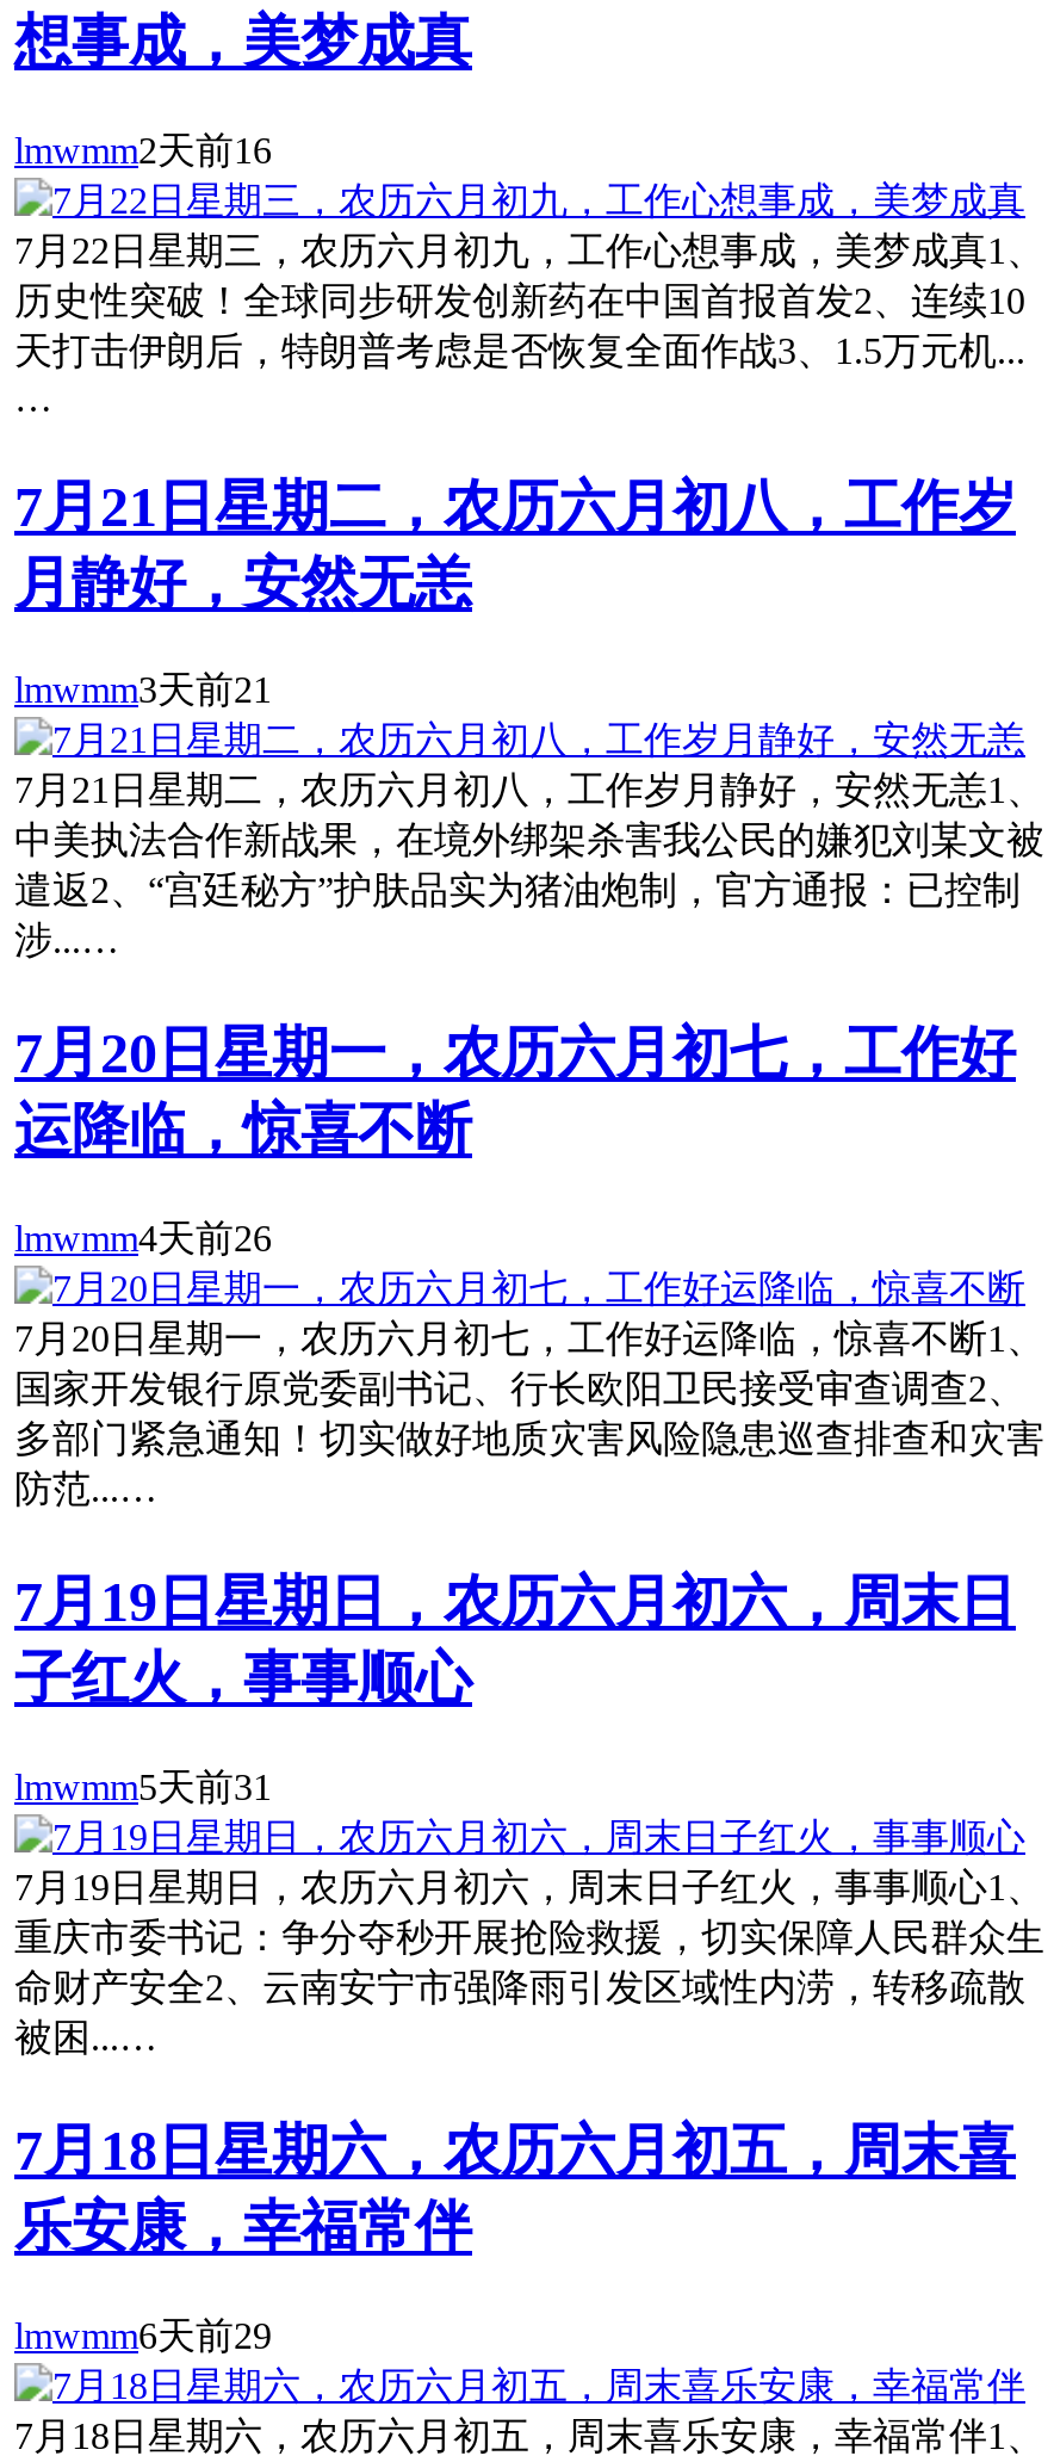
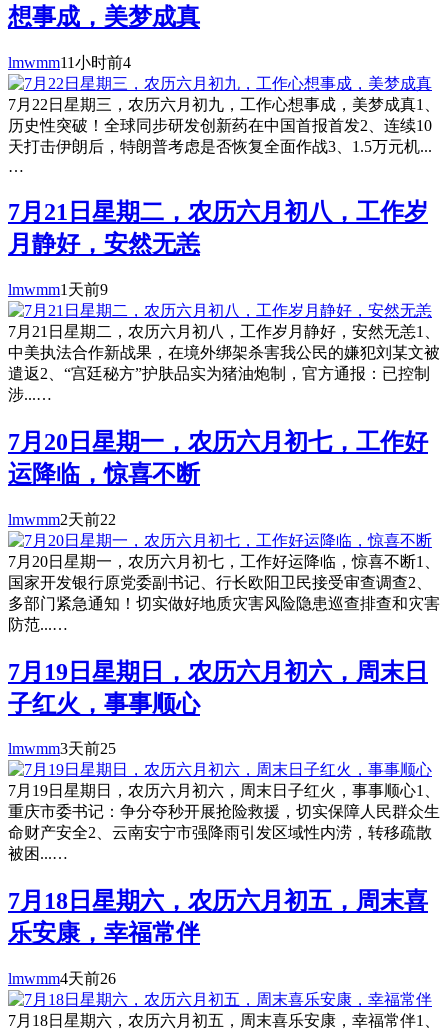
[14,129,272,169] lmwmm2天前16 -> [8,54,131,71] lmwmm11小时前4
[14,670,272,710] lmwmm3天前21 -> [8,281,108,298] lmwmm1天前9
[14,1218,272,1259] lmwmm4天前26 -> [8,511,116,528] lmwmm2天前22
[14,1766,272,1807] lmwmm5天前31 -> [8,740,116,757] lmwmm3天前25
[14,2315,272,2355] lmwmm6天前29 -> [8,970,116,987] lmwmm4天前26

